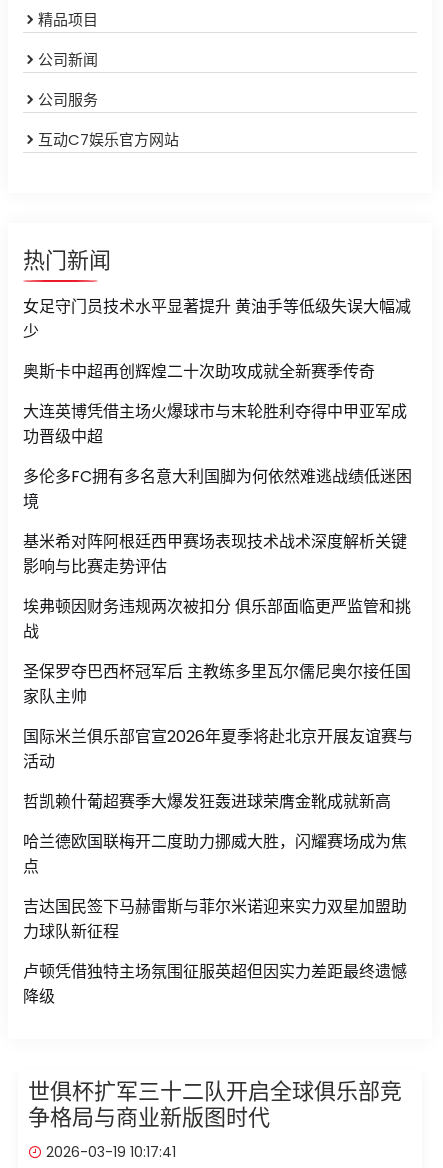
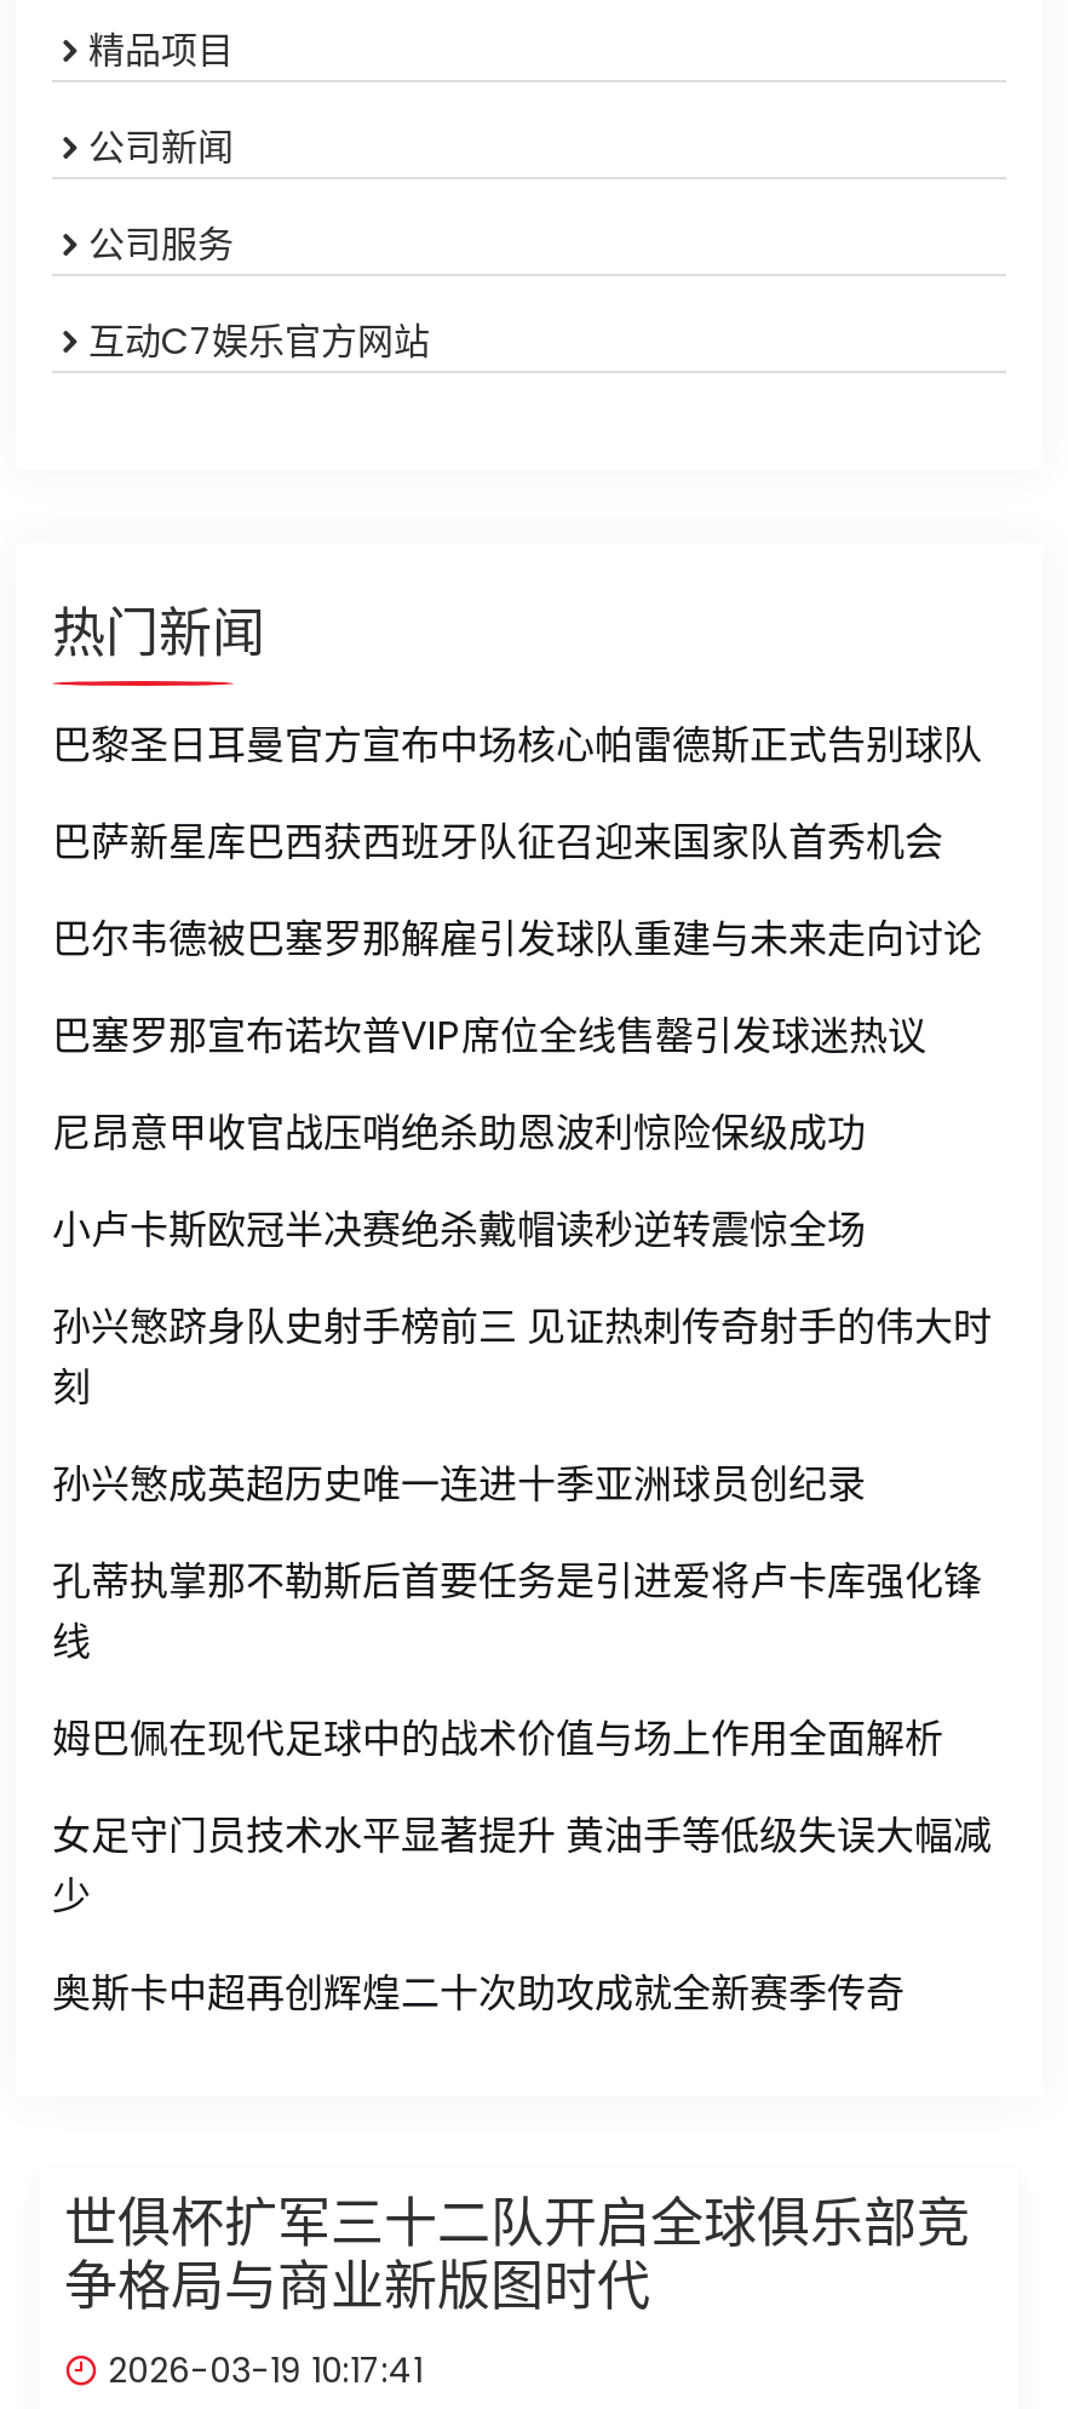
none -> [52,717,992,1767] 巴黎圣日耳曼官方宣布中场核心帕雷德斯正式告别球队 | 巴萨新星库巴西获西班牙队征召迎来国家队首秀机会 | 巴尔韦德被巴塞罗那解雇引发球队重建与未来走向讨论 | 巴塞罗那宣布诺坎普VIP席位全线售罄引发球迷热议 | 尼昂意甲收官战压哨绝杀助恩波利惊险保级成功 | 小卢卡斯欧冠半决赛绝杀戴帽读秒逆转震惊全场 | 孙兴慜跻身队史射手榜前三 见证热刺传奇射手的伟大时 | 刻 | 孙兴慜成英超历史唯一连进十季亚洲球员创纪录 | 孔蒂执掌那不勒斯后首要任务是引进爱将卢卡库强化锋 | 线 | 姆巴佩在现代足球中的战术价值与场上作用全面解析
moved [23,295,411,383] -> [52,1808,992,2021]: 女足守门员技术水平显著提升 黄油手等低级失误大幅减 | 少 | 奥斯卡中超再创辉煌二十次助攻成就全新赛季传奇
[23,400,413,1008] 大连英博凭借主场火爆球市与末轮胜利夺得中甲亚军成 | 功晋级中超 | 多伦多FC拥有多名意大利国脚为何依然难逃战绩低迷困 | 境 | 基米希对阵阿根廷西甲赛场表现技术战术深度解析关键 | 影响与比赛走势评估 | 埃弗顿因财务违规两次被扣分 俱乐部面临更严监管和挑 | 战 | 圣保罗夺巴西杯冠军后 主教练多里瓦尔儒尼奥尔接任国 | 家队主帅 | 国际米兰俱乐部官宣2026年夏季将赴北京开展友谊赛与 | 活动 | 哲凯赖什葡超赛季大爆发狂轰进球荣膺金靴成就新高 | 哈兰德欧国联梅开二度助力挪威大胜，闪耀赛场成为焦 | 点 | 吉达国民签下马赫雷斯与菲尔米诺迎来实力双星加盟助 | 力球队新征程 | 卢顿凭借独特主场氛围征服英超但因实力差距最终遗憾 | 降级 -> none

